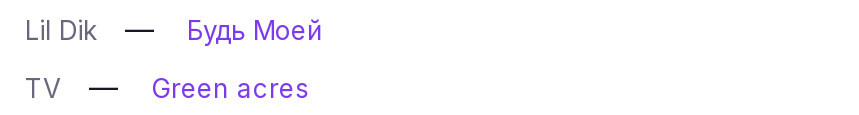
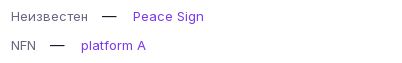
[25,14,97,46] Lil Dik -> [11,8,88,24] Неизвестен
[187,14,323,46] Будь Моей -> [133,8,204,24] Peace Sign
[25,72,61,104] TV -> [11,37,36,53] NFN
[151,72,309,104] Green acres -> [81,37,146,53] platform A

